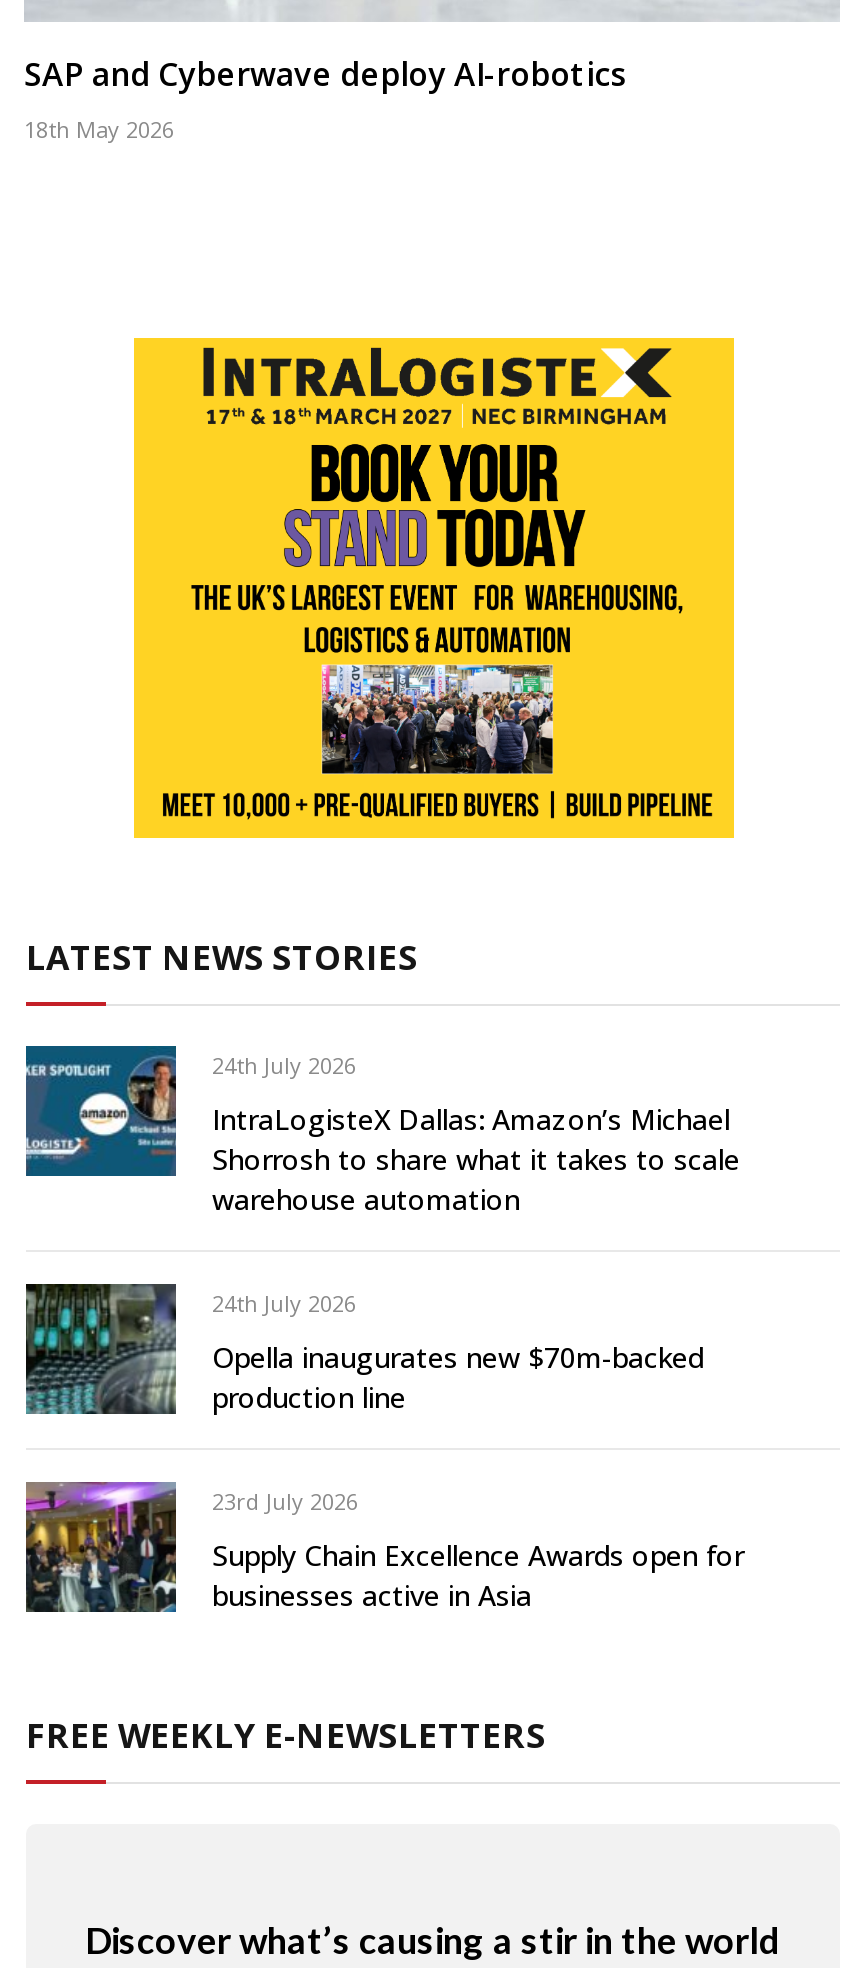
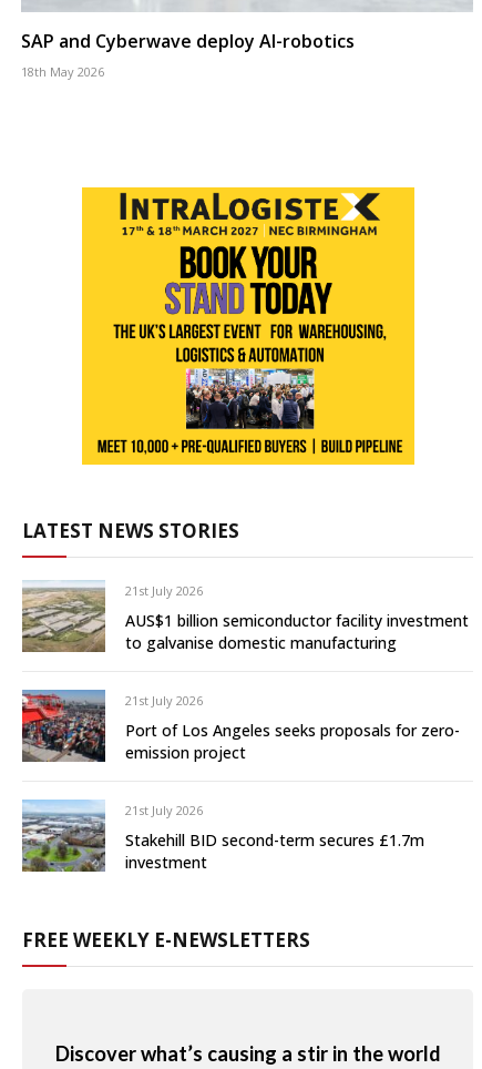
[24,1044,356,1178] [image] | 24th July 2026 -> [22,580,203,653] [image] | 21st July 2026
[212,1100,740,1218] IntraLogisteX Dallas: Amazon’s Michael | Shorrosh to share what it takes to scale | warehouse automation -> [125,610,469,653] AUS$1 billion semiconductor facility investment | to galvanise domestic manufacturing
[26,1282,356,1414] [image] | 24th July 2026 -> [21,689,203,762] [image] | 21st July 2026
[212,1338,704,1416] Opella inaugurates new $70m-backed | production line -> [125,720,460,763] Port of Los Angeles seeks proposals for zero- | emission project
[26,1480,358,1614] [image] | 23rd July 2026 -> [22,800,203,873] [image] | 21st July 2026
[212,1536,744,1614] Supply Chain Excellence Awards open for | businesses active in Asia -> [125,830,424,873] Stakehill BID second-term secures £1.7m | investment

